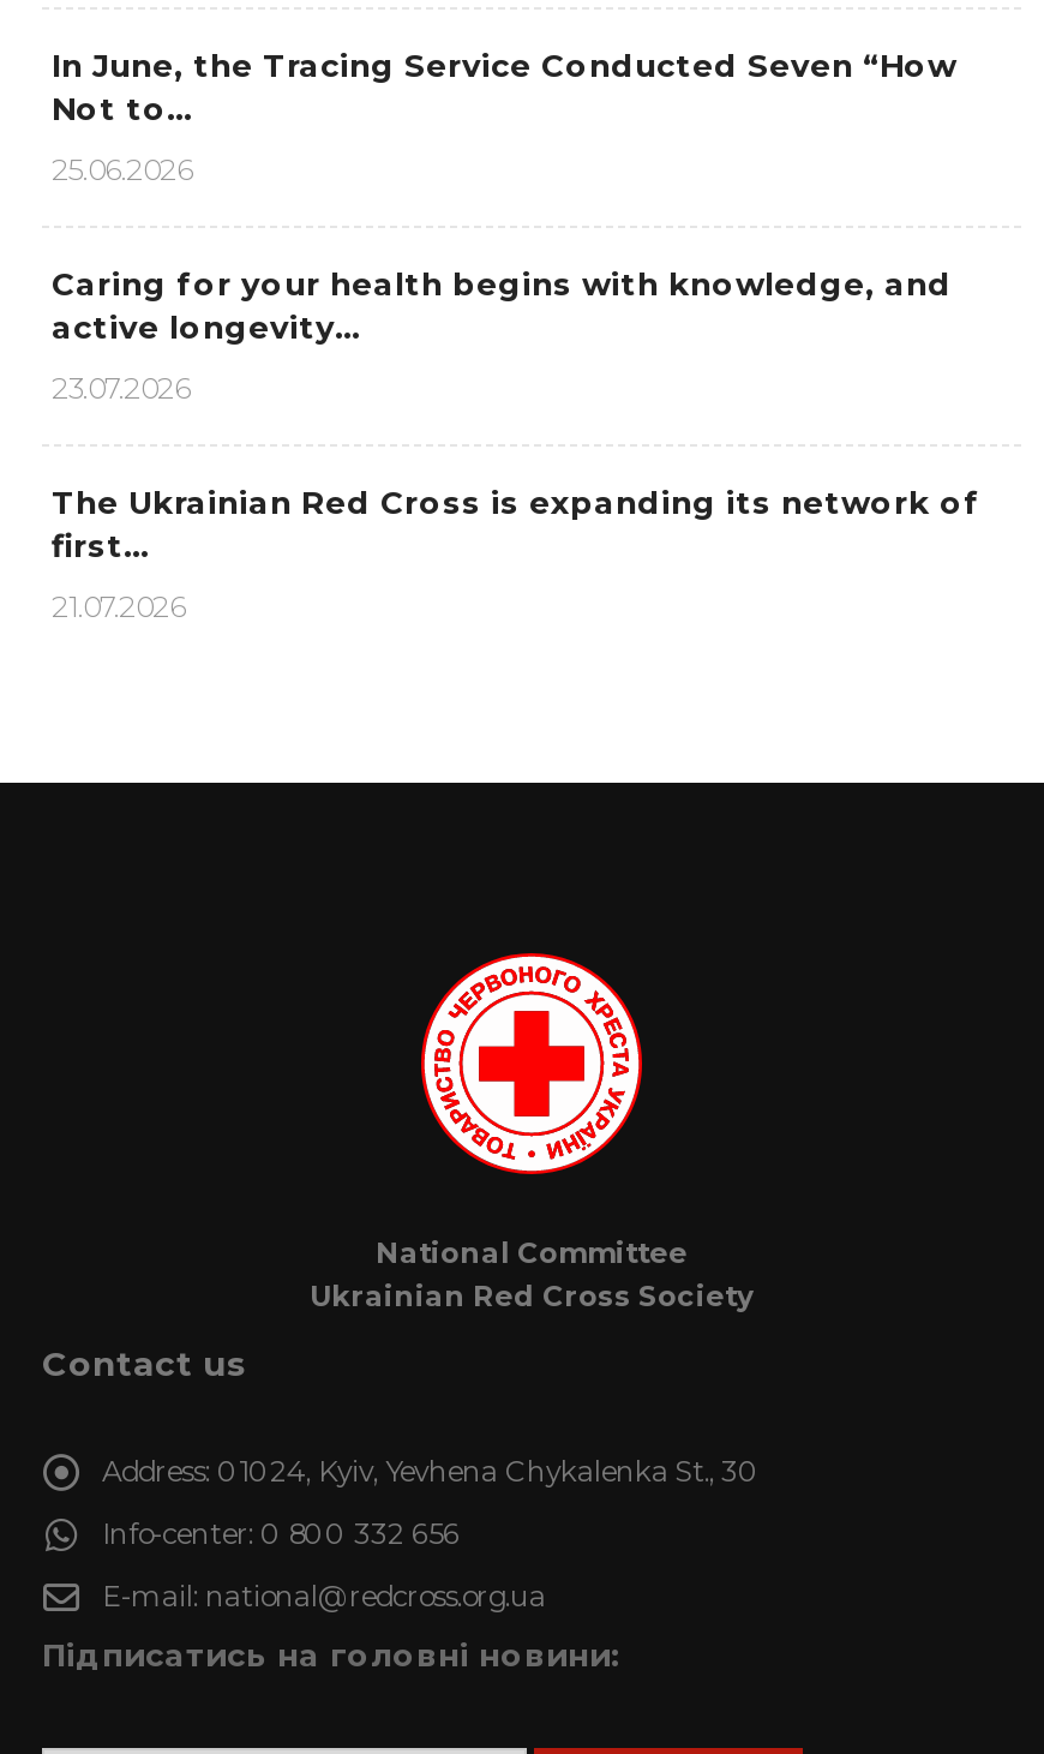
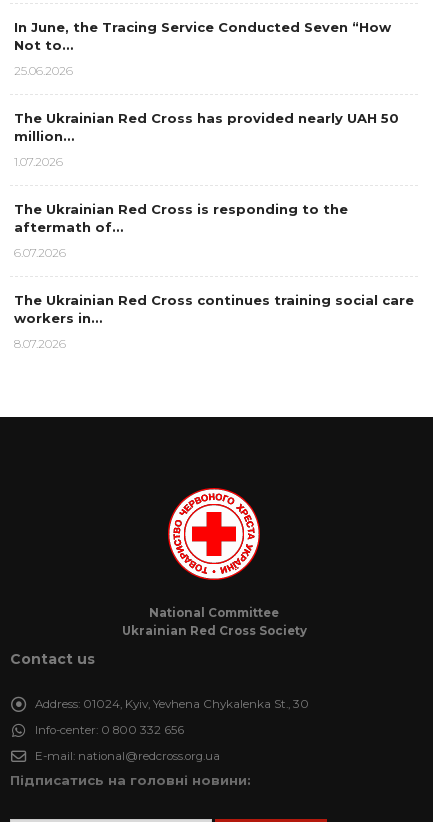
[52,265,980,625] Caring for your health begins with knowledge, and | active longevity… | 23.07.2026 | The Ukrainian Red Cross is expanding its network of | first… | 21.07.2026 -> [14,110,414,351] The Ukrainian Red Cross has provided nearly UAH 50 | million… | 1.07.2026 | The Ukrainian Red Cross is responding to the | aftermath of… | 6.07.2026 | The Ukrainian Red Cross continues training social care | workers in… | 8.07.2026

